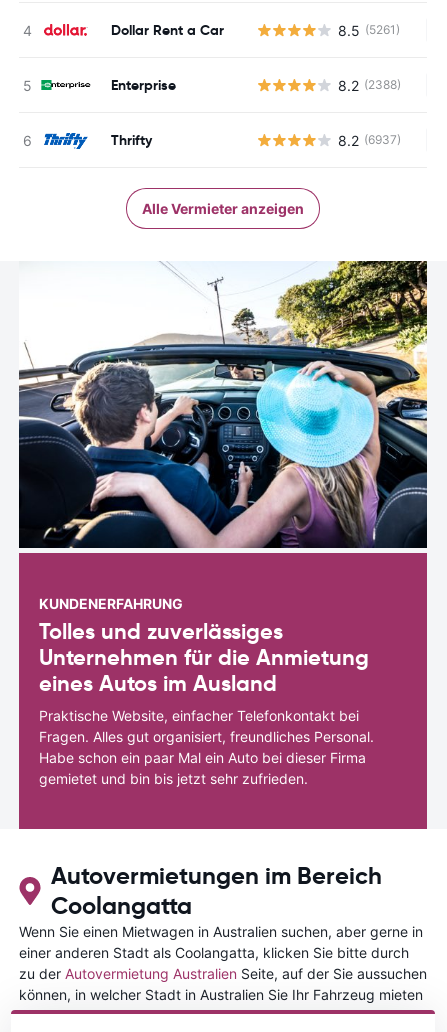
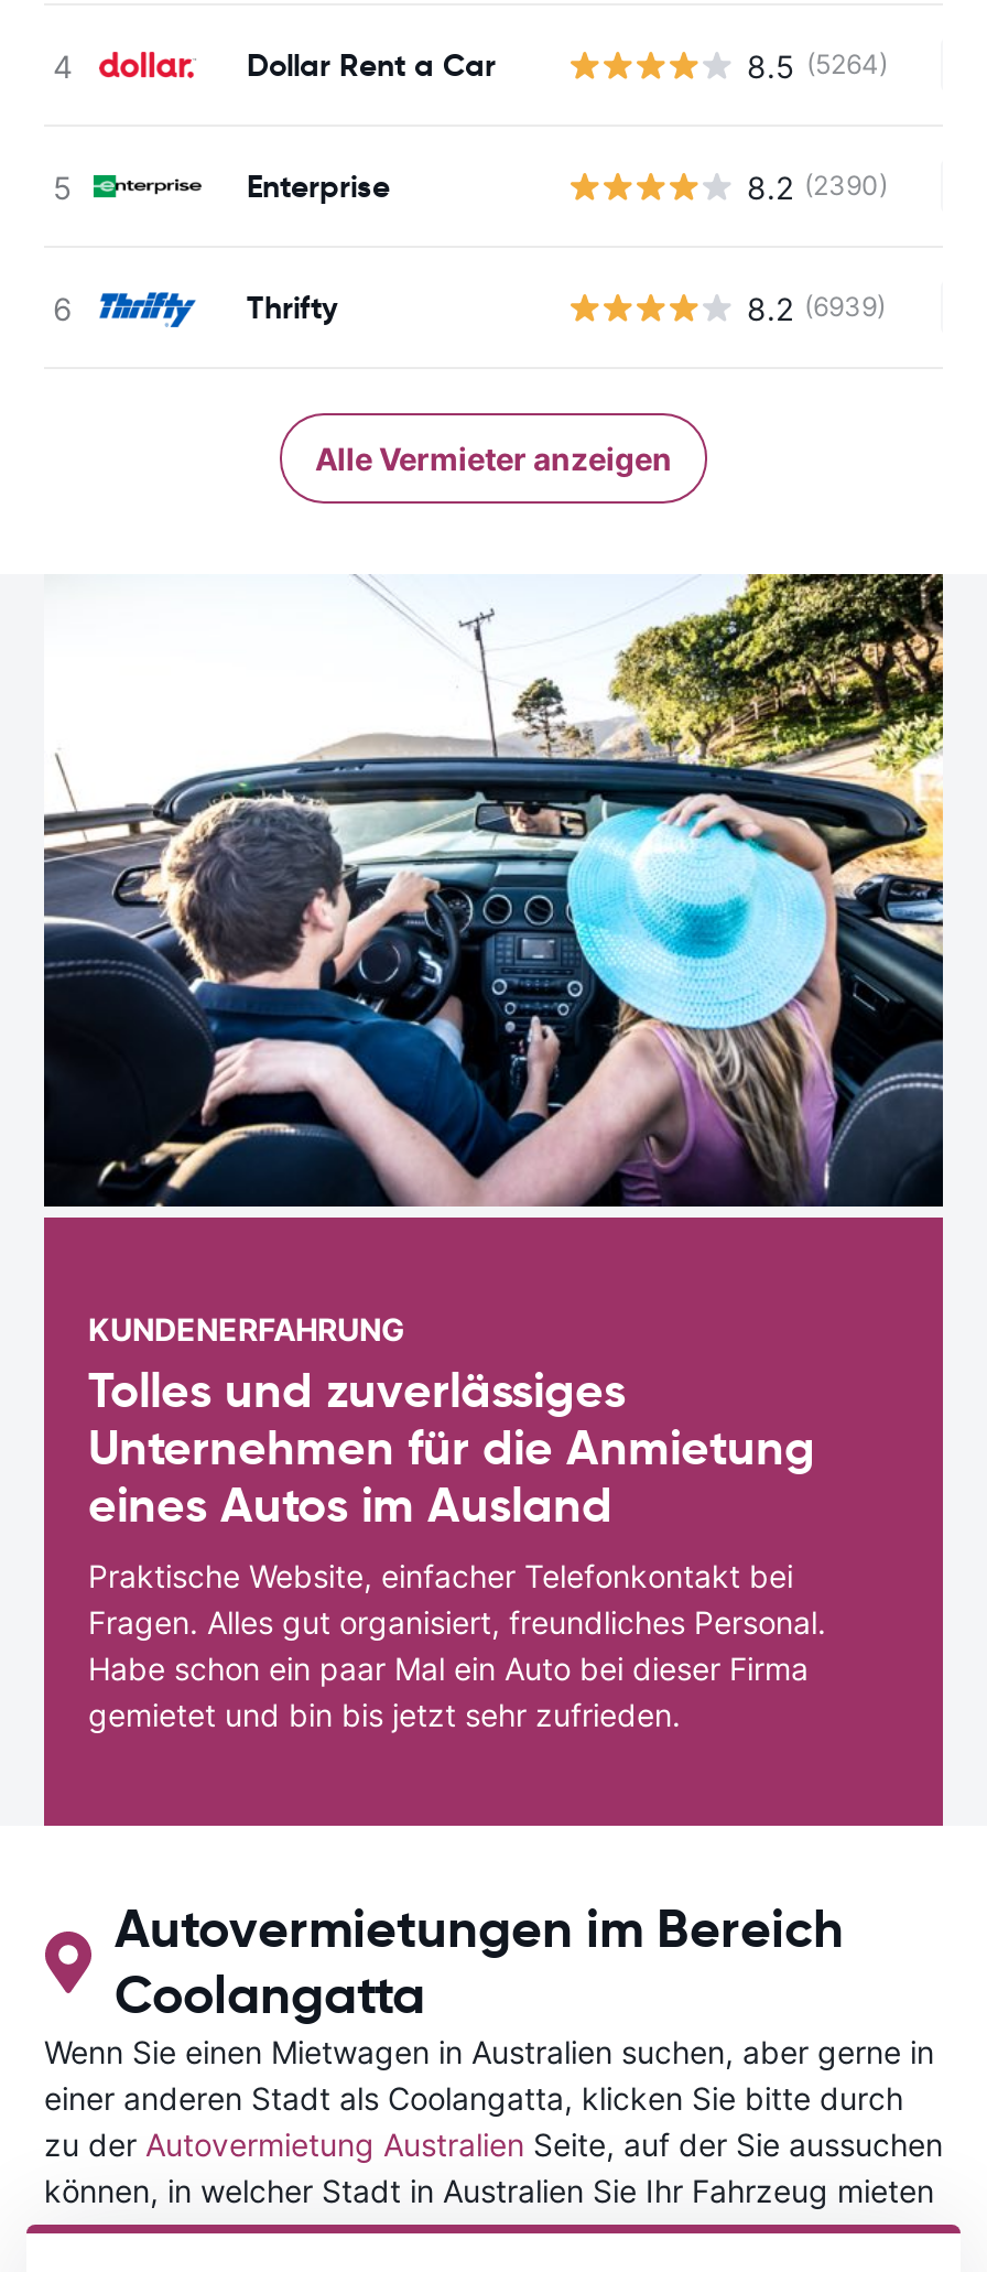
[338,21,400,38] 8.5 (5261) -> [747,46,888,84] 8.5 (5264)
[338,76,401,93] 8.2 (2388) -> [747,167,888,205] 8.2 (2390)
[338,131,401,148] 8.2 (6937) -> [747,289,886,326] 8.2 (6939)

